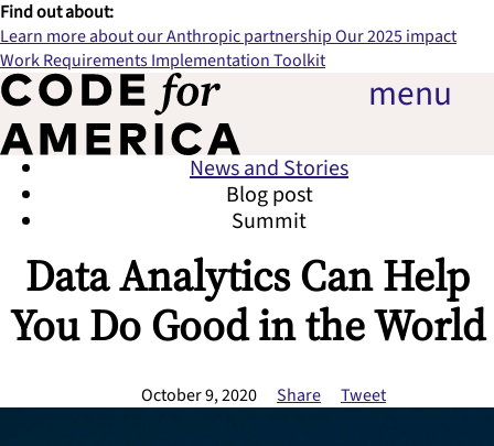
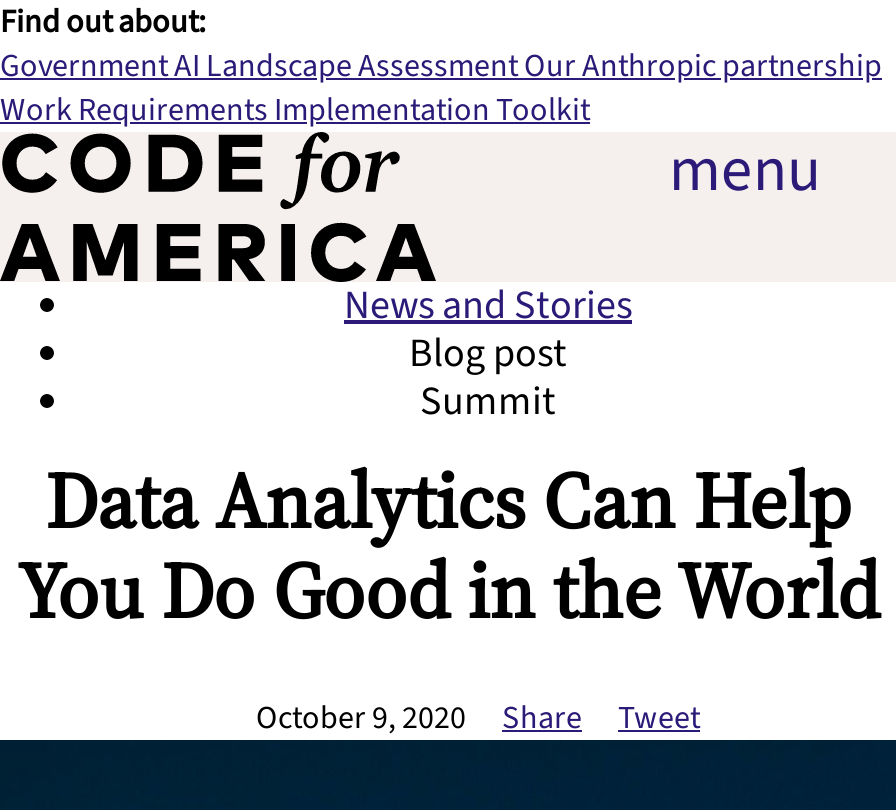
[0,24,457,48] Learn more about our Anthropic partnership Our 2025 impact -> [0,44,882,88] Government AI Landscape Assessment Our Anthropic partnership

